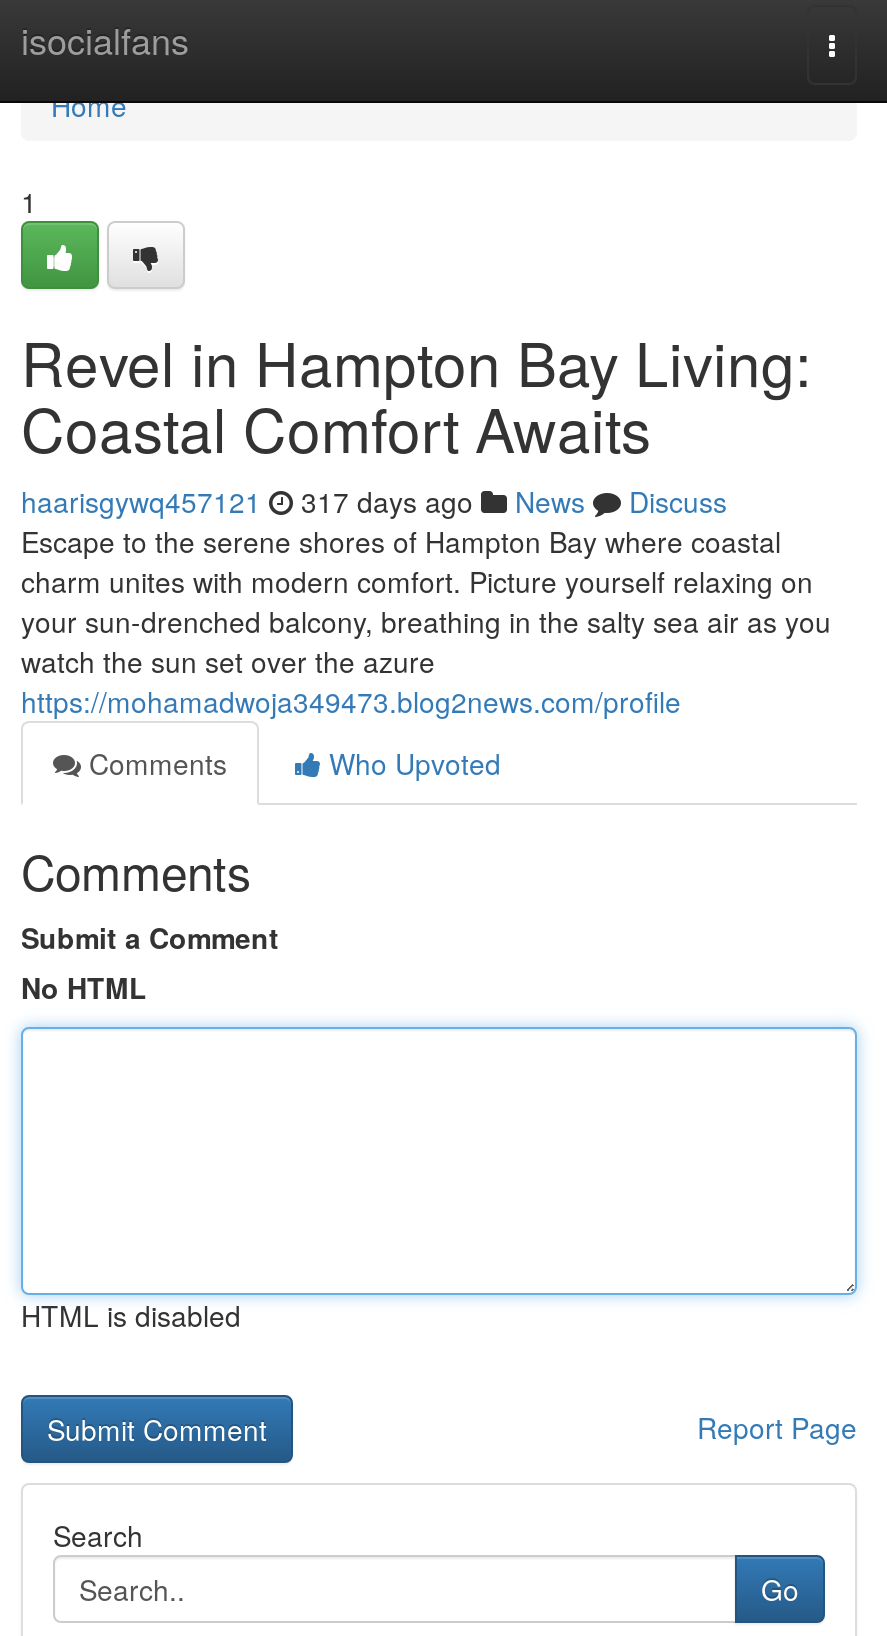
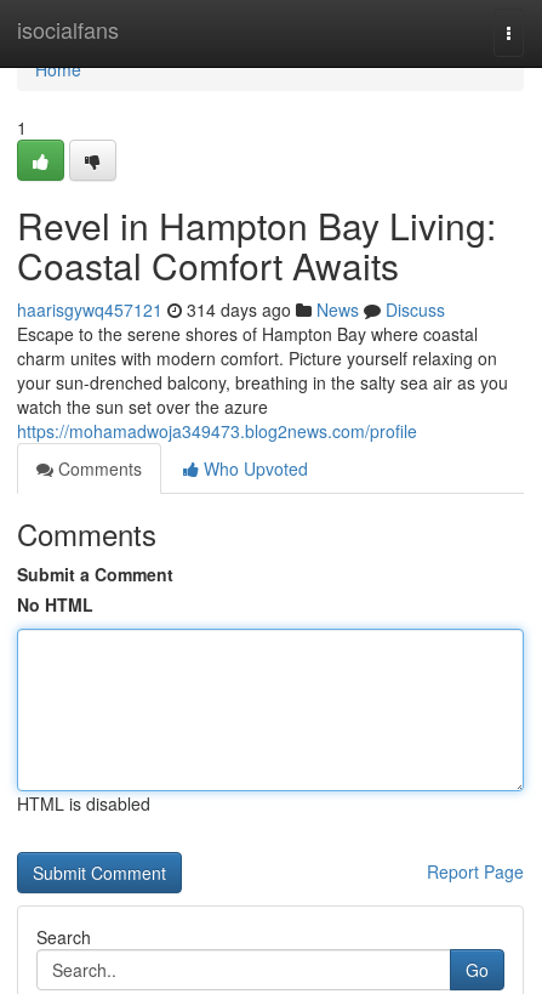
[21,481,727,521] haarisgywq457121 317 days ago News Discuss -> [17,297,445,322] haarisgywq457121 314 days ago News Discuss

